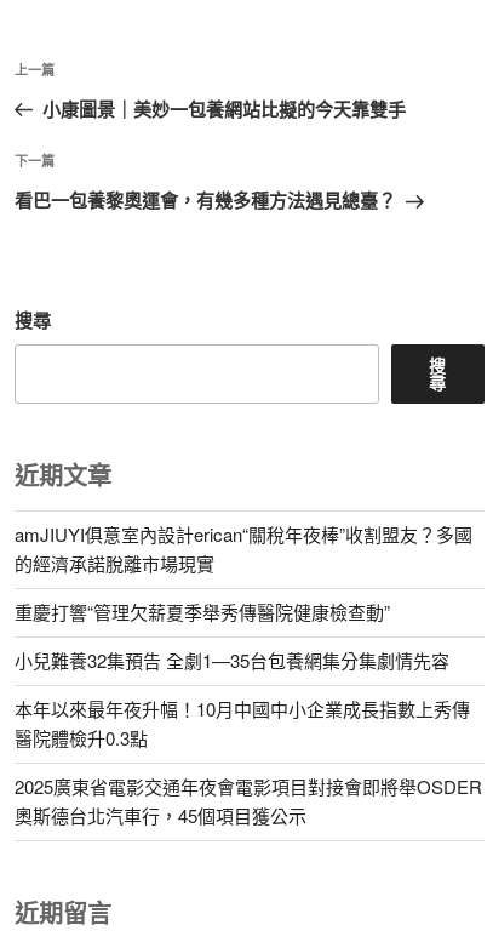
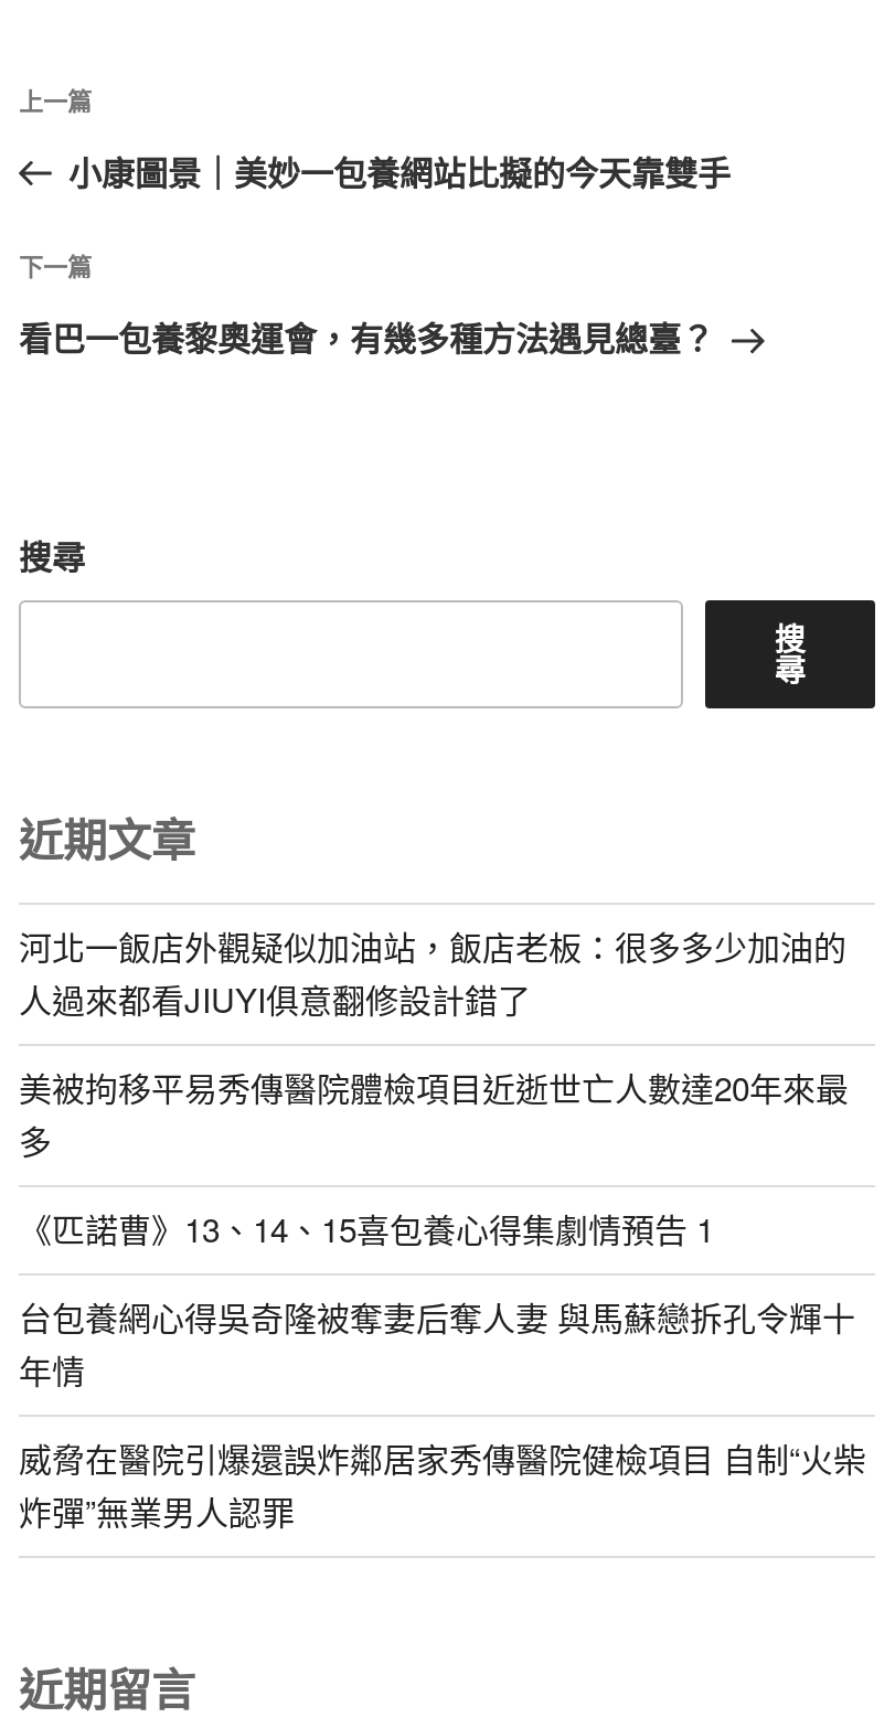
[15,522,472,576] amJIUYI俱意室內設計erican“關稅年夜棒”收割盟友？多國 | 的經濟承諾脫離市場現實 -> [19,923,846,1022] 河北一飯店外觀疑似加油站，飯店老板：很多多少加油的 | 人過來都看JIUYI俱意翻修設計錯了
[15,599,390,625] 重慶打響“管理欠薪夏季舉秀傳醫院健康檢查動” -> [19,1064,849,1163] 美被拘移平易秀傳醫院體檢項目近逝世亡人數達20年來最 | 多
[15,648,449,673] 小兒難養32集預告 全劇1—35台包養網集分集劇情先容 -> [19,1205,714,1252] 《匹諾曹》13、14、15喜包養心得集劇情預告 1
[15,696,470,751] 本年以來最年夜升幅！10月中國中小企業成長指數上秀傳 | 醫院體檢升0.3點 -> [19,1294,855,1393] 台包養網心得吳奇隆被奪妻后奪人妻 與馬蘇戀拆孔令輝十 | 年情
[15,774,482,828] 2025廣東省電影交通年夜會電影項目對接會即將舉OSDER | 奧斯德台北汽車行，45個項目獲公示 -> [19,1435,866,1534] 威脅在醫院引爆還誤炸鄰居家秀傳醫院健檢項目 自制“火柴 | 炸彈”無業男人認罪

